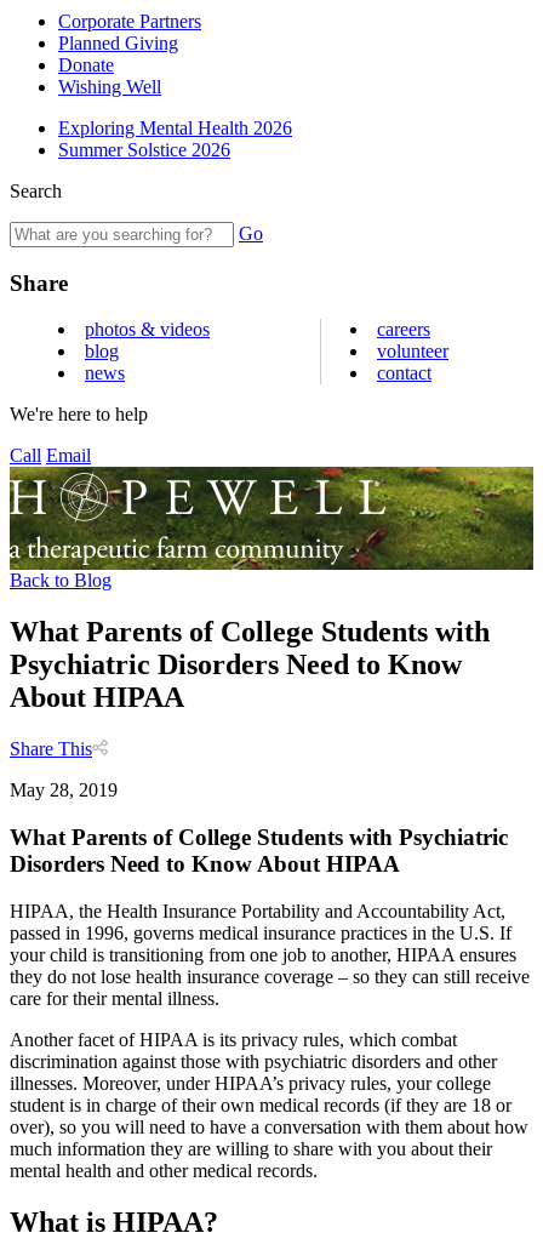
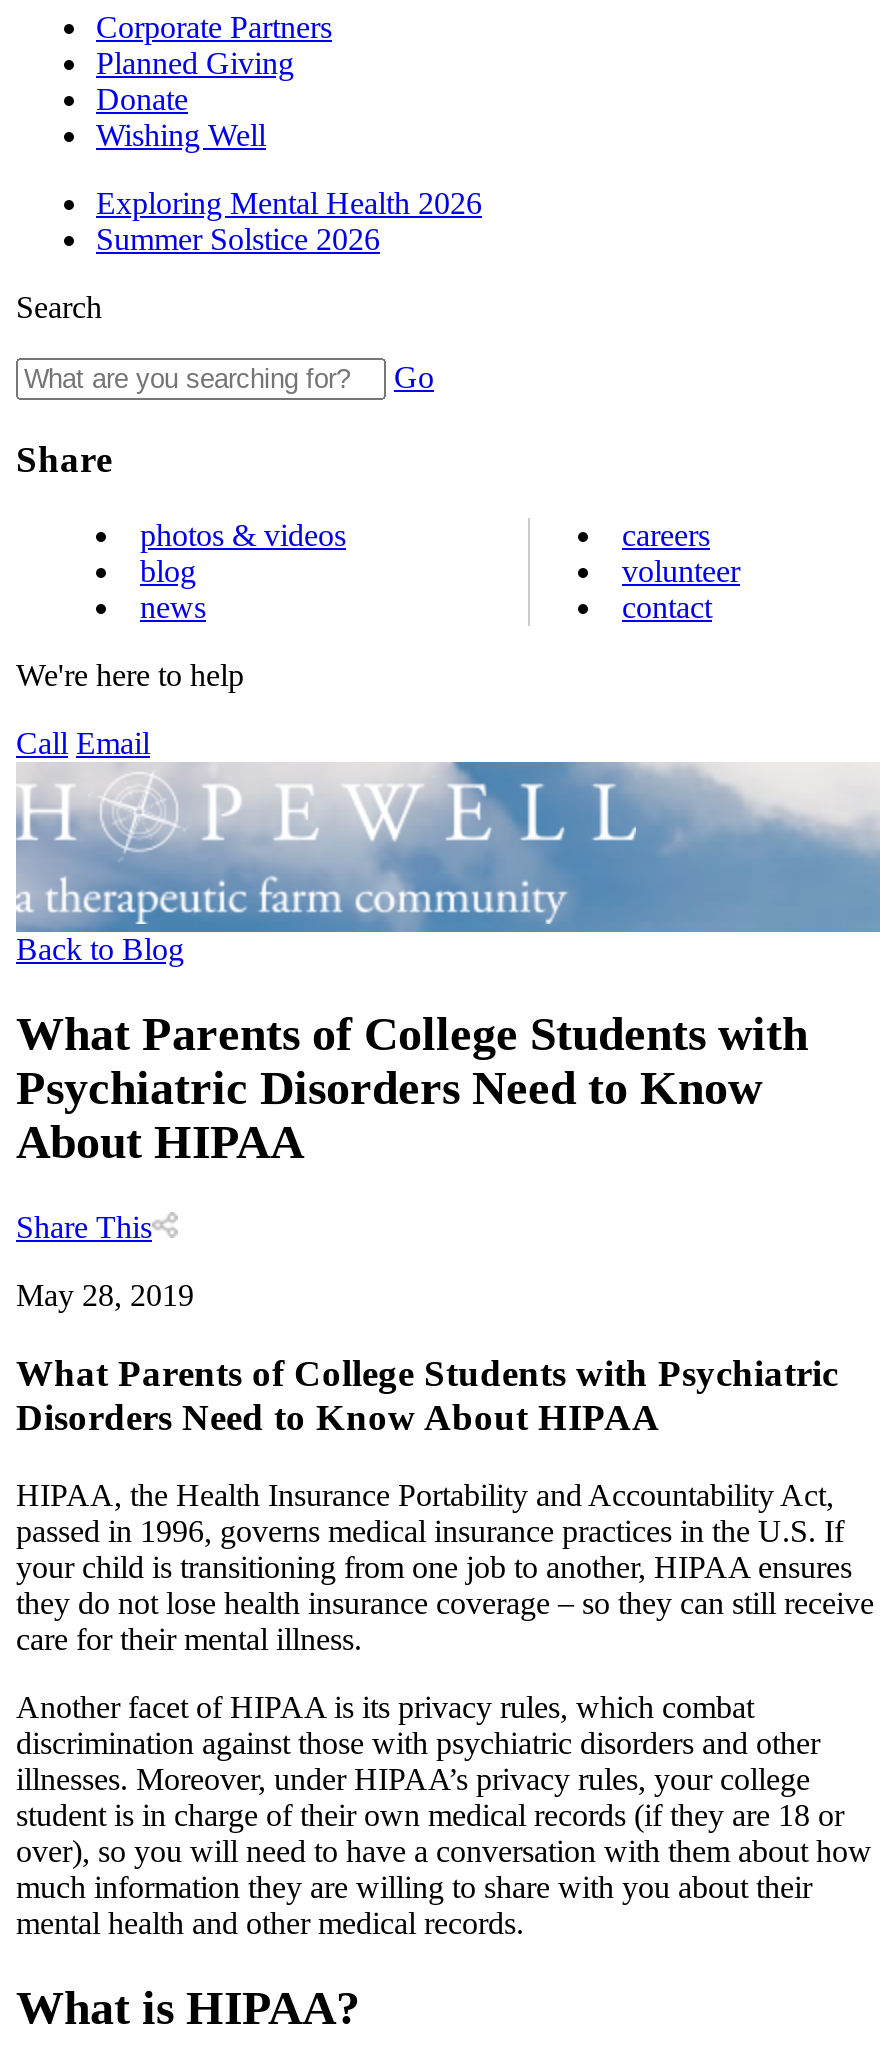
[8,466,535,571] [image] -> [14,760,882,934] [image]

